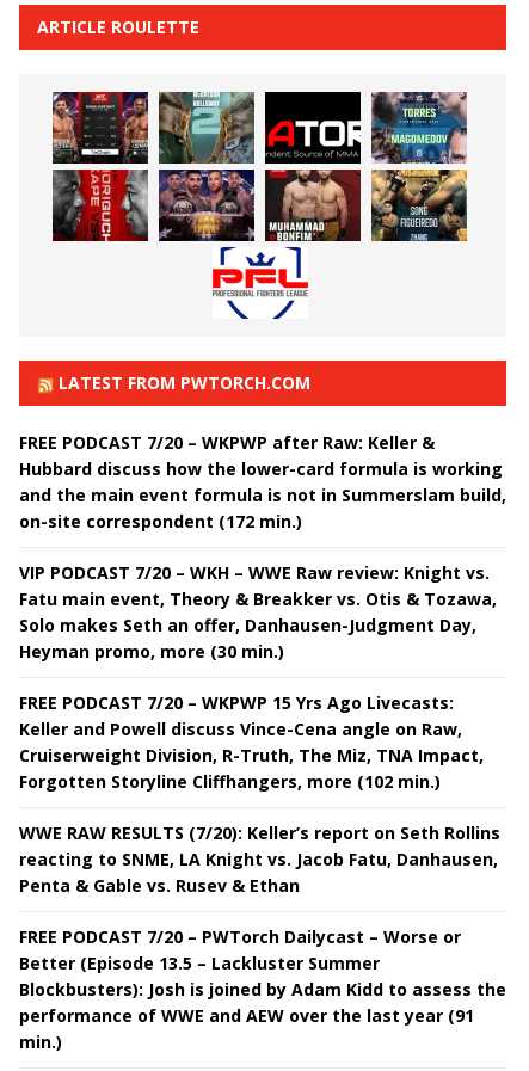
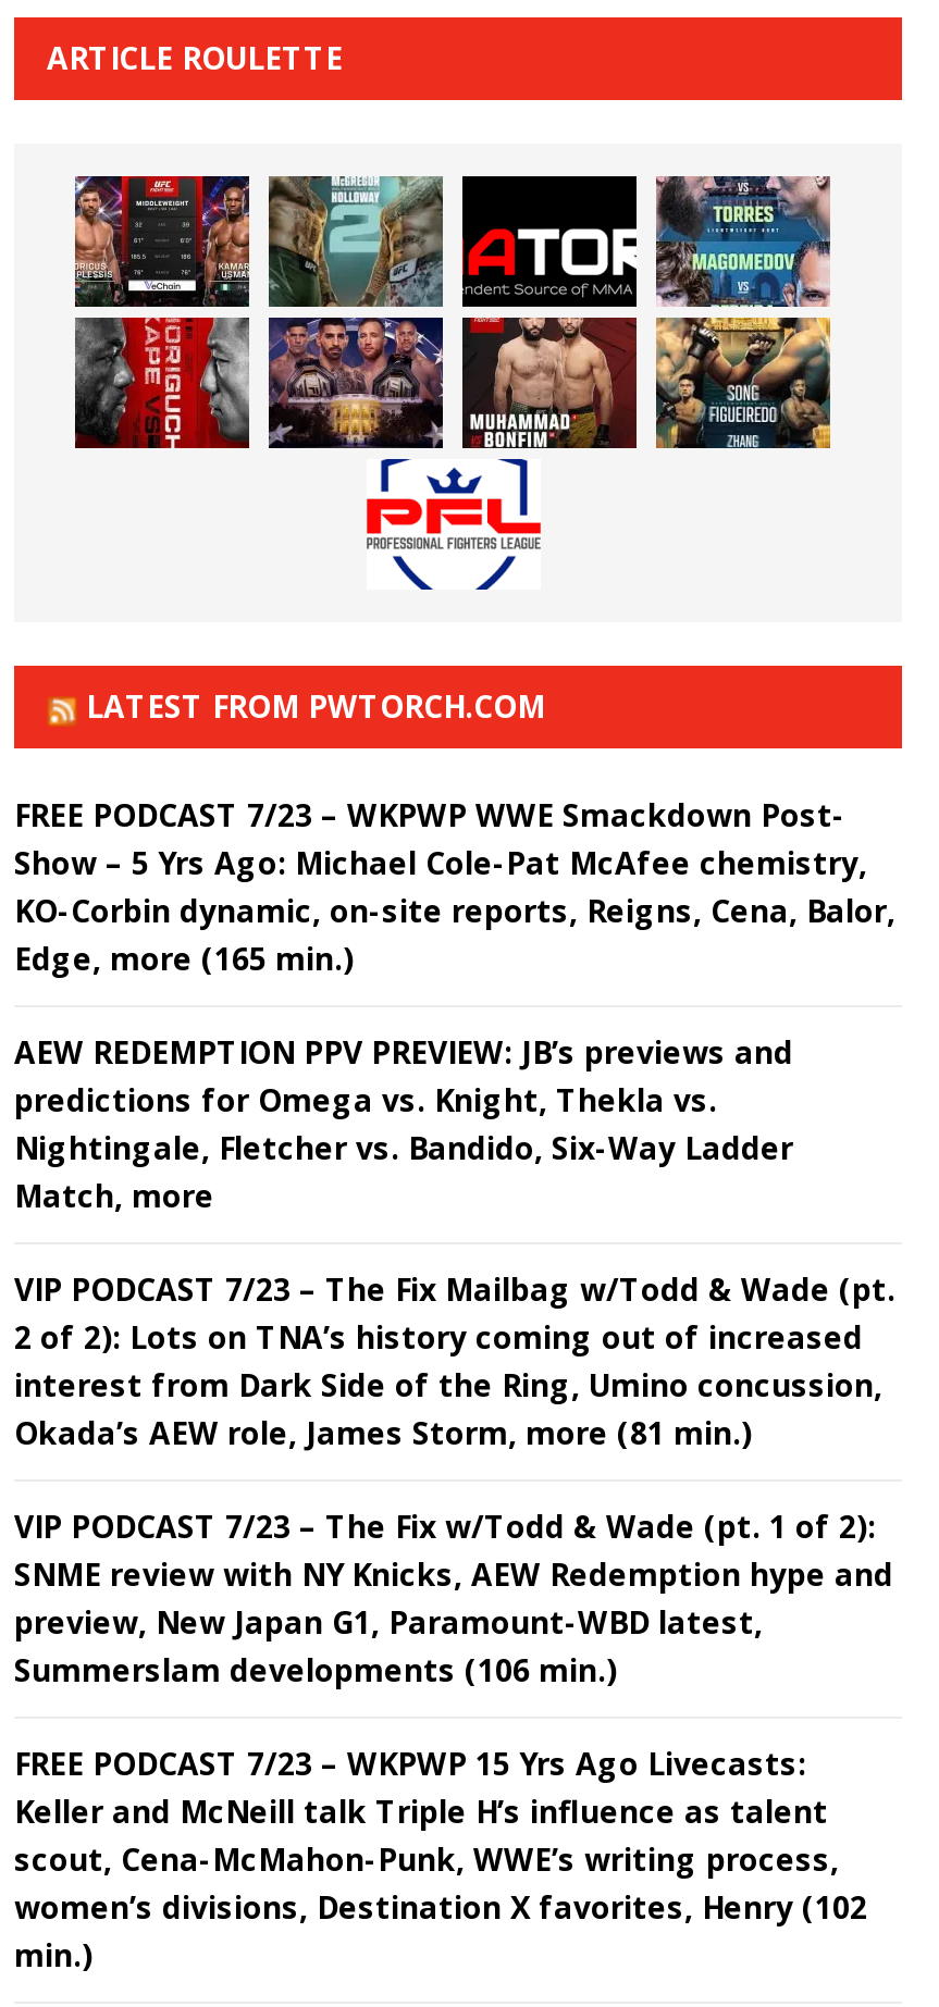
[19,431,506,532] FREE PODCAST 7/20 – WKPWP after Raw: Keller & | Hubbard discuss how the lower-card formula is working | and the main event formula is not in Summerslam build, | on-site correspondent (172 min.) -> [14,794,895,979] FREE PODCAST 7/23 – WKPWP WWE Smackdown Post- | Show – 5 Yrs Ago: Michael Cole-Pat McAfee chemistry, | KO-Corbin dynamic, on-site reports, Reigns, Cena, Balor, | Edge, more (165 min.)
[19,561,497,662] VIP PODCAST 7/20 – WKH – WWE Raw review: Knight vs. | Fatu main event, Theory & Breakker vs. Otis & Tozawa, | Solo makes Seth an offer, Danhausen-Judgment Day, | Heyman promo, more (30 min.) -> [14,1031,793,1216] AEW REDEMPTION PPV PREVIEW: JB’s previews and | predictions for Omega vs. Knight, Thekla vs. | Nightingale, Fletcher vs. Bandido, Six-Way Ladder | Match, more
[19,691,484,793] FREE PODCAST 7/20 – WKPWP 15 Yrs Ago Livecasts: | Keller and Powell discuss Vince-Cena angle on Raw, | Cruiserweight Division, R-Truth, The Miz, TNA Impact, | Forgotten Storyline Cliffhangers, more (102 min.) -> [14,1268,895,1453] VIP PODCAST 7/23 – The Fix Mailbag w/Todd & Wade (pt. | 2 of 2): Lots on TNA’s history coming out of increased | interest from Dark Side of the Ring, Umino concussion, | Okada’s AEW role, James Storm, more (81 min.)
[19,821,500,896] WWE RAW RESULTS (7/20): Keller’s report on Seth Rollins | reacting to SNME, LA Knight vs. Jacob Fatu, Danhausen, | Penta & Gable vs. Rusev & Ethan -> [14,1505,893,1690] VIP PODCAST 7/23 – The Fix w/Todd & Wade (pt. 1 of 2): | SNME review with NY Knicks, AEW Redemption hype and | preview, New Japan G1, Paramount-WBD latest, | Summerslam developments (106 min.)
[19,925,506,1027] FREE PODCAST 7/20 – PWTorch Dailycast – Worse or | Better (Episode 13.5 – Lackluster Summer | Blockbusters): Josh is joined by Adam Kidd to assess the | performance of WWE and AEW over the last year (91 -> [14,1742,867,1927] FREE PODCAST 7/23 – WKPWP 15 Yrs Ago Livecasts: | Keller and McNeill talk Triple H’s influence as talent | scout, Cena-McMahon-Punk, WWE’s writing process, | women’s divisions, Destination X favorites, Henry (102

